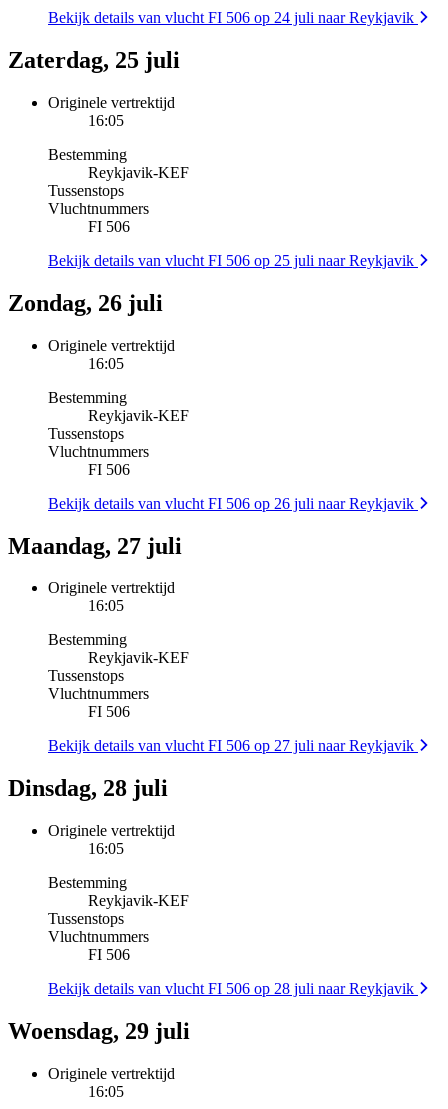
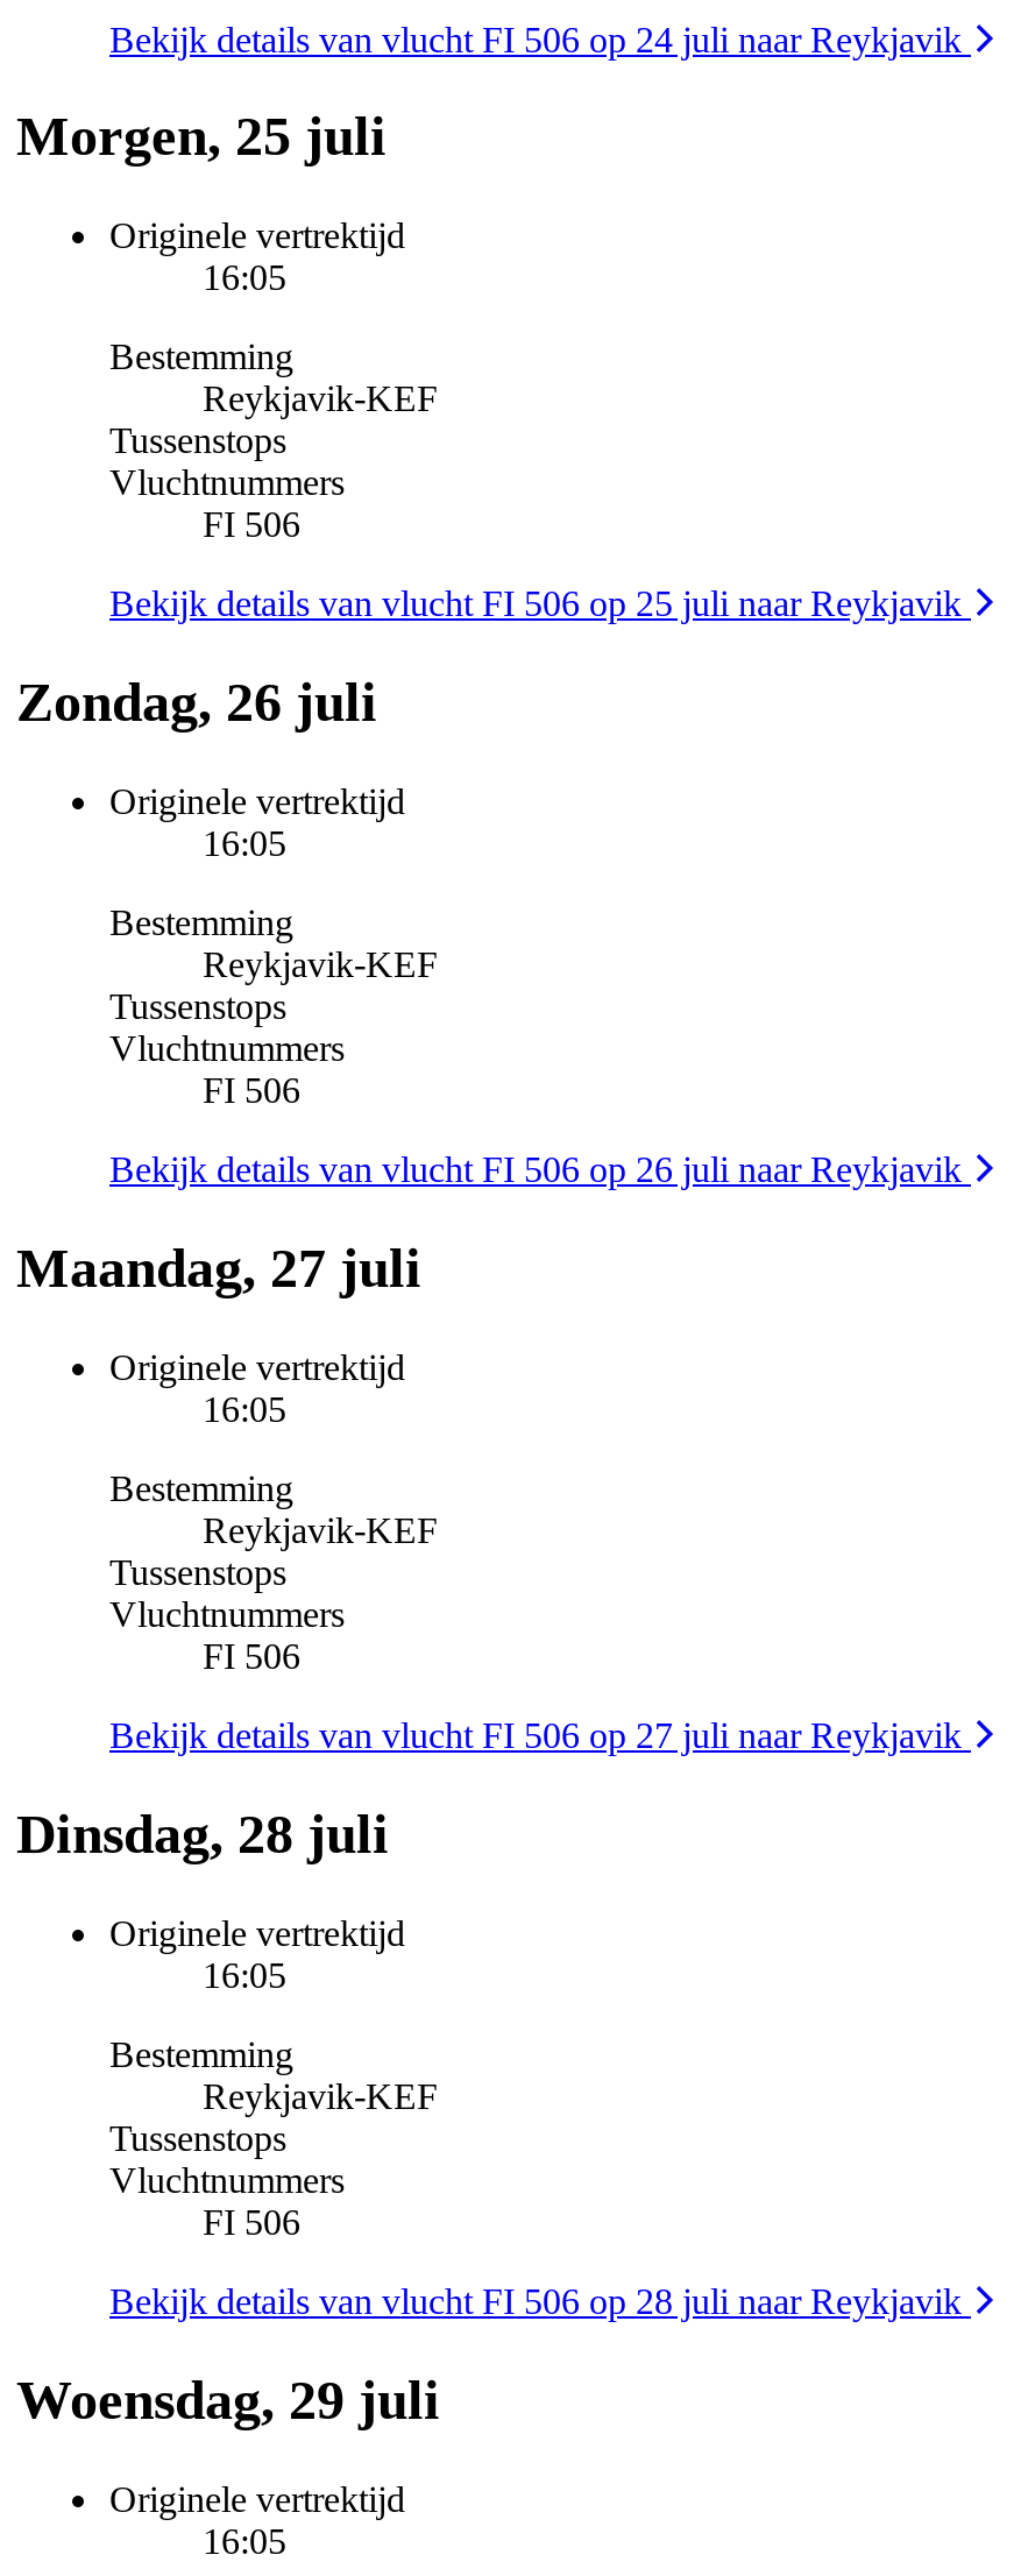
[8,47,180,73] Zaterdag, 25 juli -> [16,107,387,167] Morgen, 25 juli

